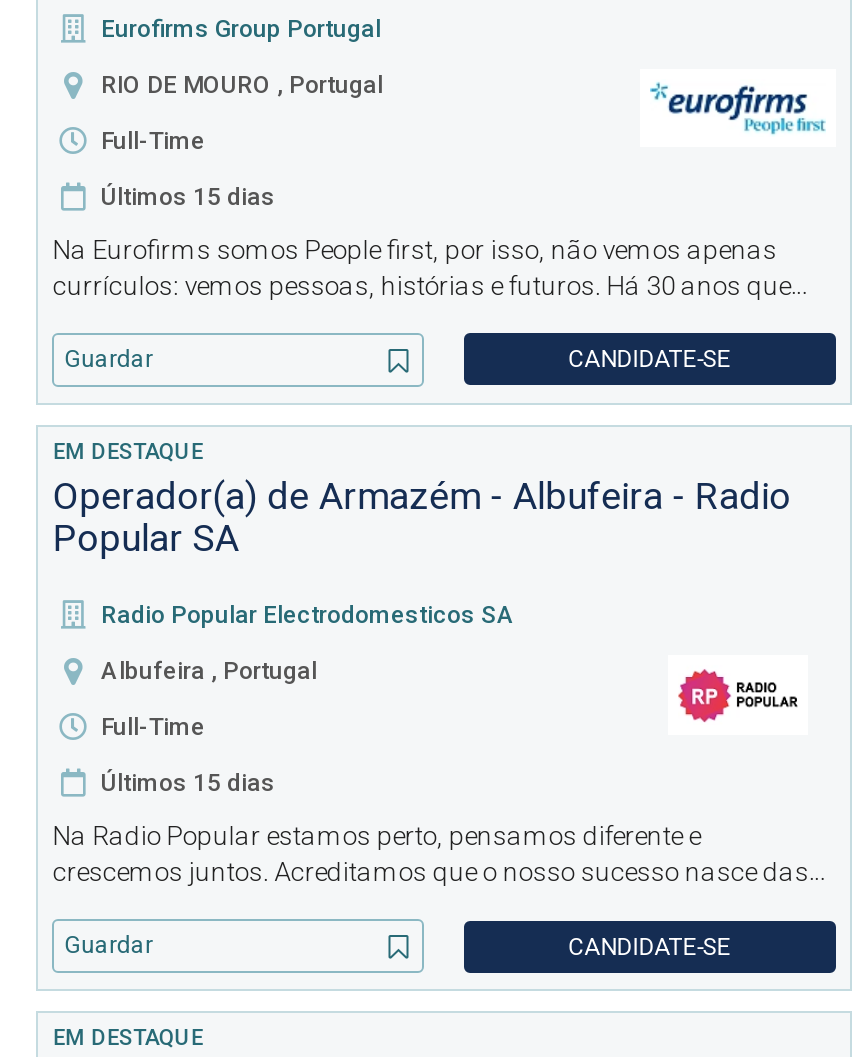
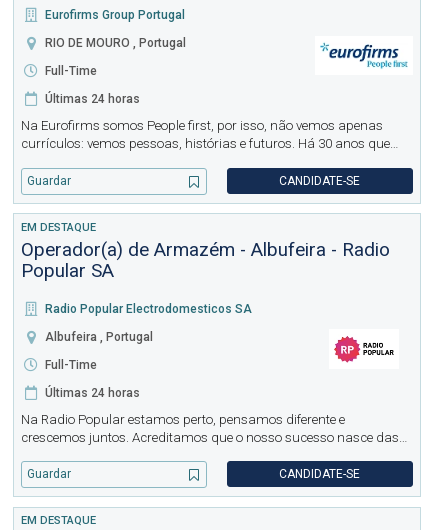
[101,182,275,210] Últimos 15 dias -> [45,92,140,106] Últimas 24 horas
[101,768,275,796] Últimos 15 dias -> [45,386,140,400] Últimas 24 horas

